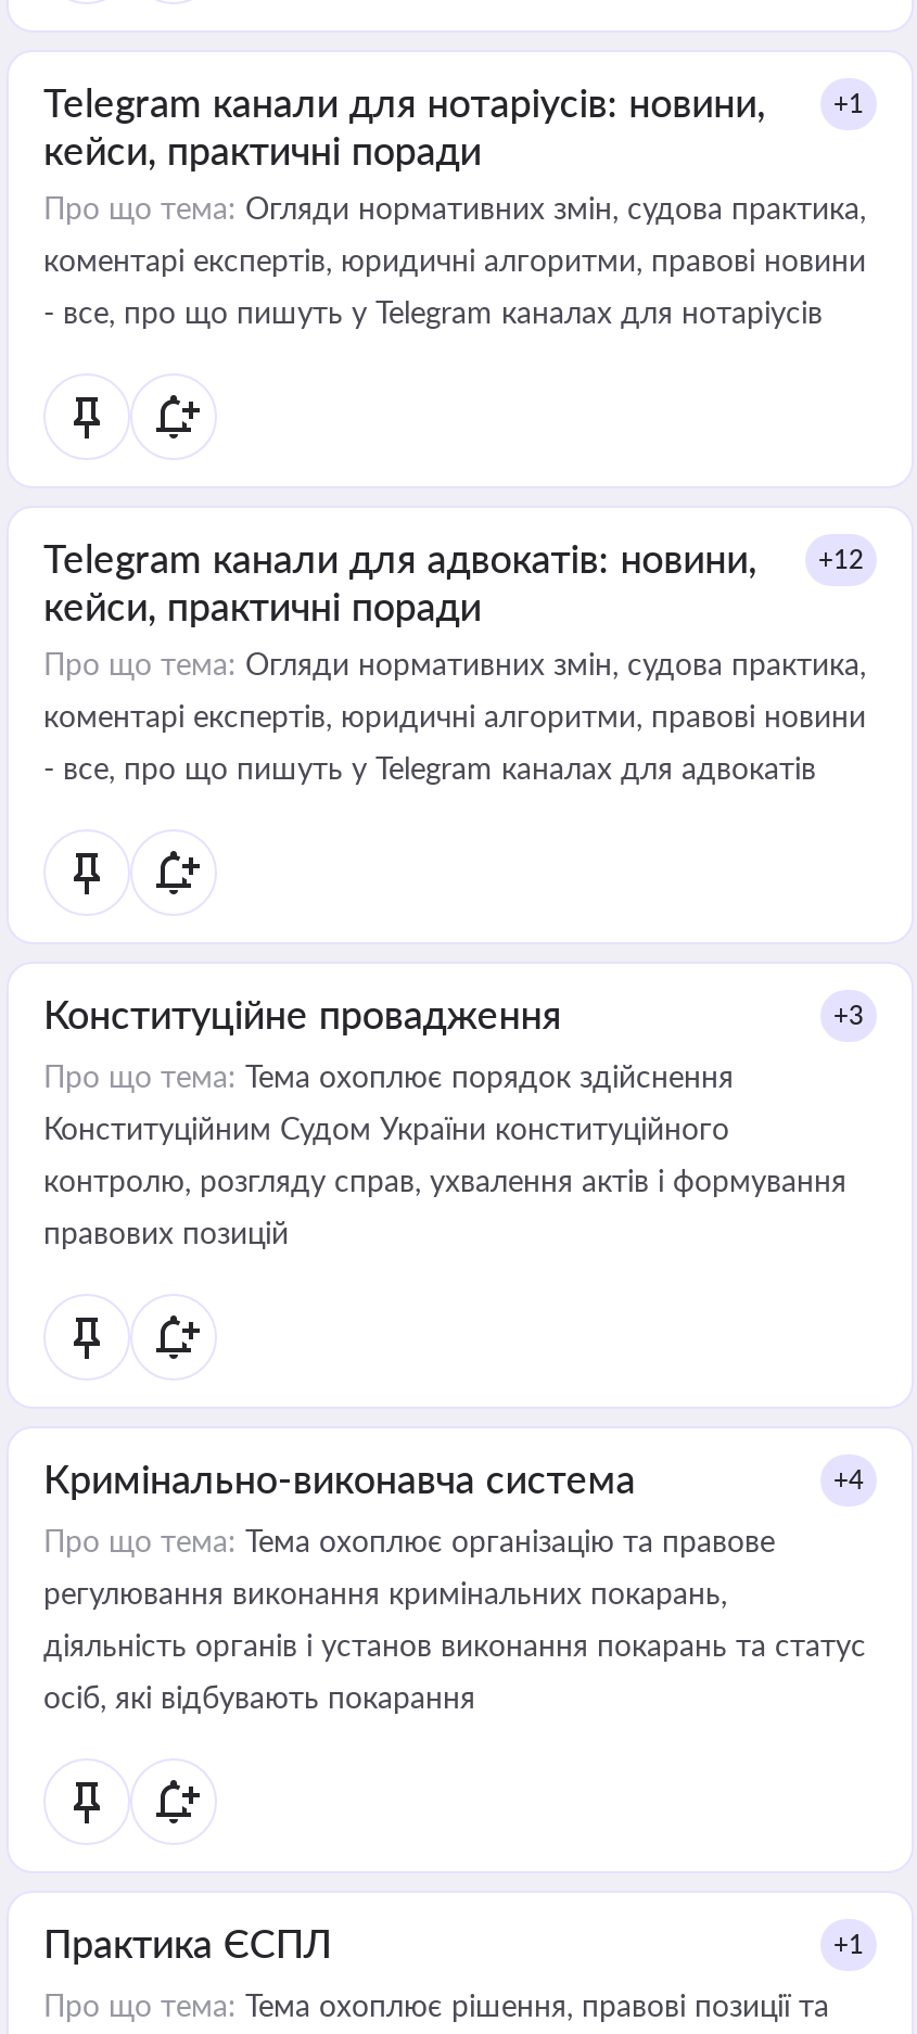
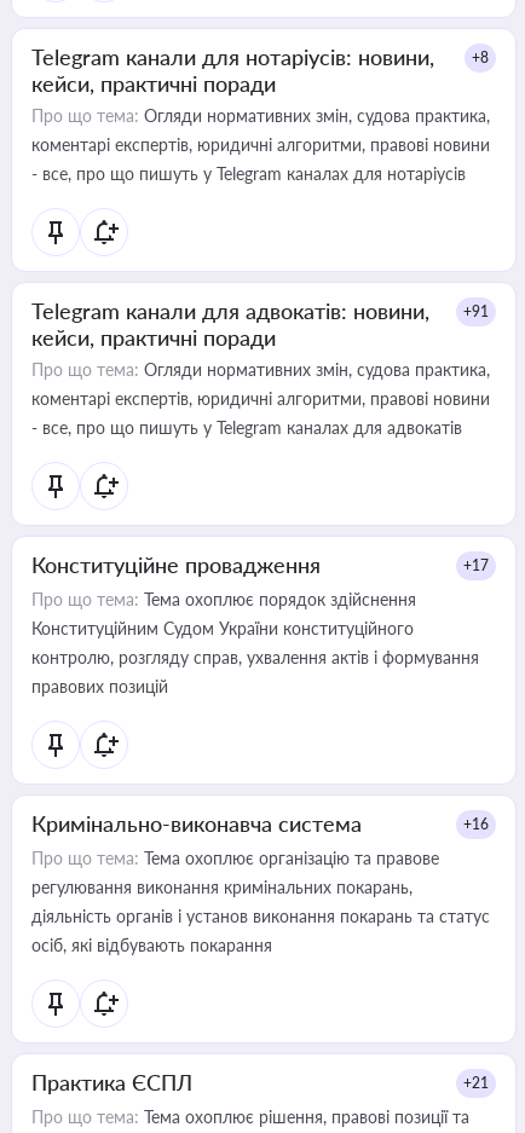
[833,87,864,119] +1 -> [472,48,489,67] +8
[43,534,864,582] Telegram канали для адвокатів: новини, +12 -> [31,297,489,324] Telegram канали для адвокатів: новини, +91
[833,999,864,1031] +3 -> [463,556,489,574] +17
[833,1463,864,1496] +4 -> [463,815,489,833] +16
[833,1928,864,1960] +1 -> [463,1074,489,1092] +21

